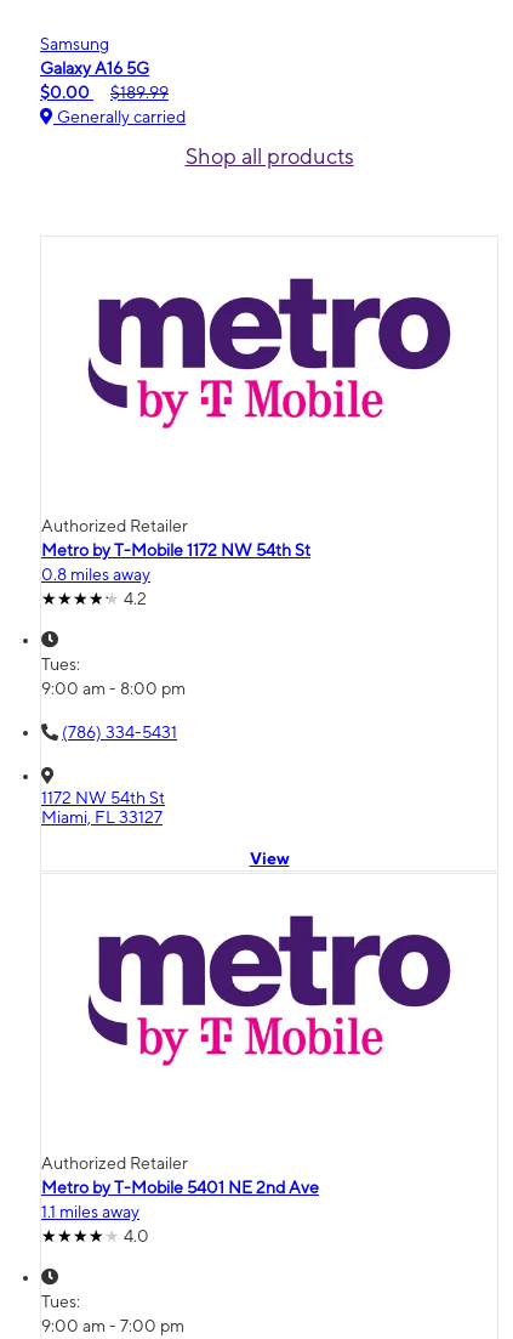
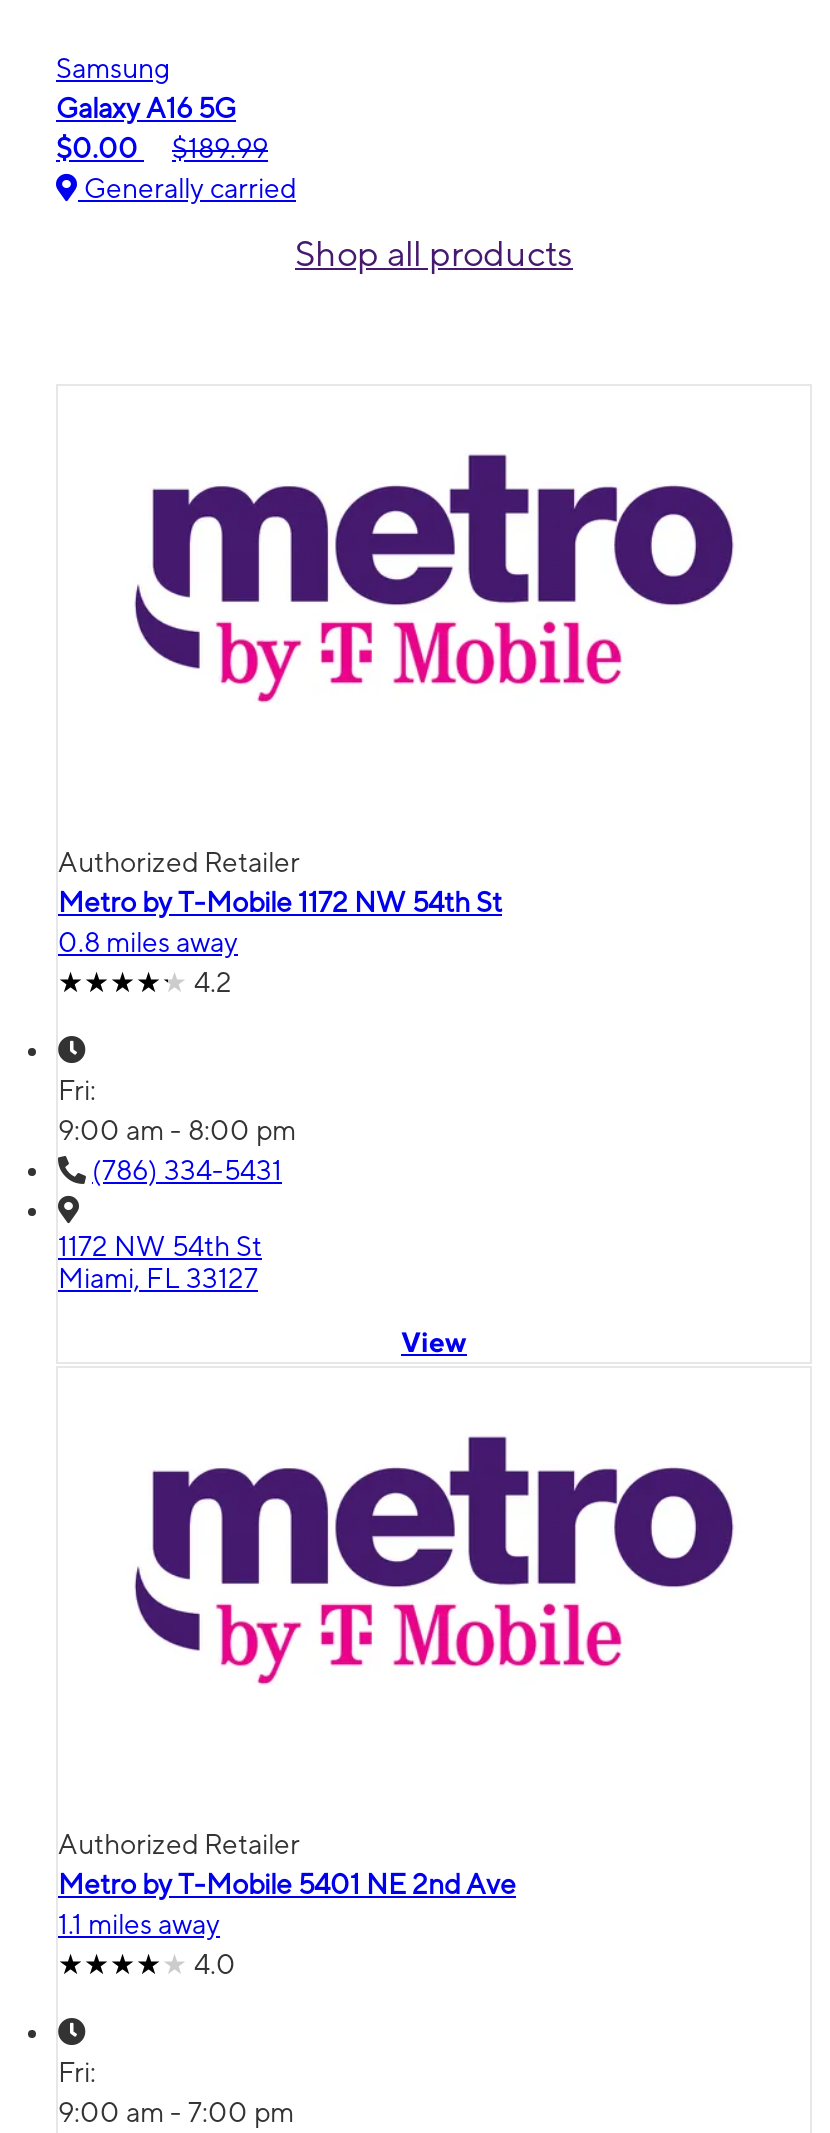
[41,655,84,674] Tues: -> [58,1074,102,1106] Fri:
[41,1292,84,1311] Tues: -> [58,2056,102,2088] Fri:

